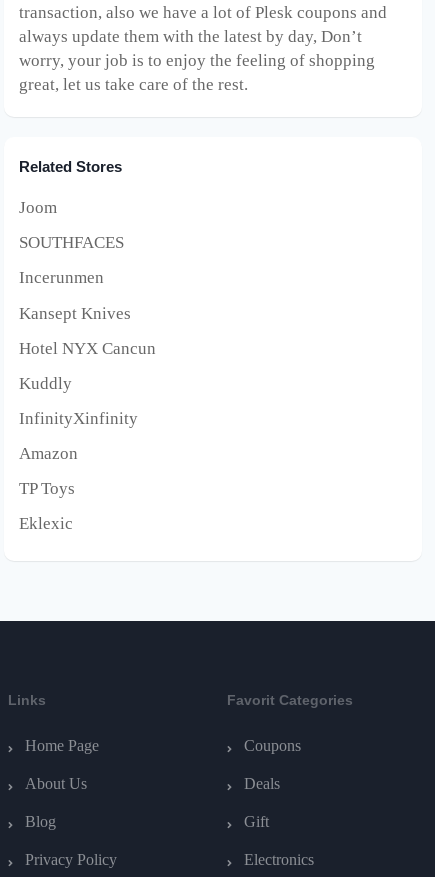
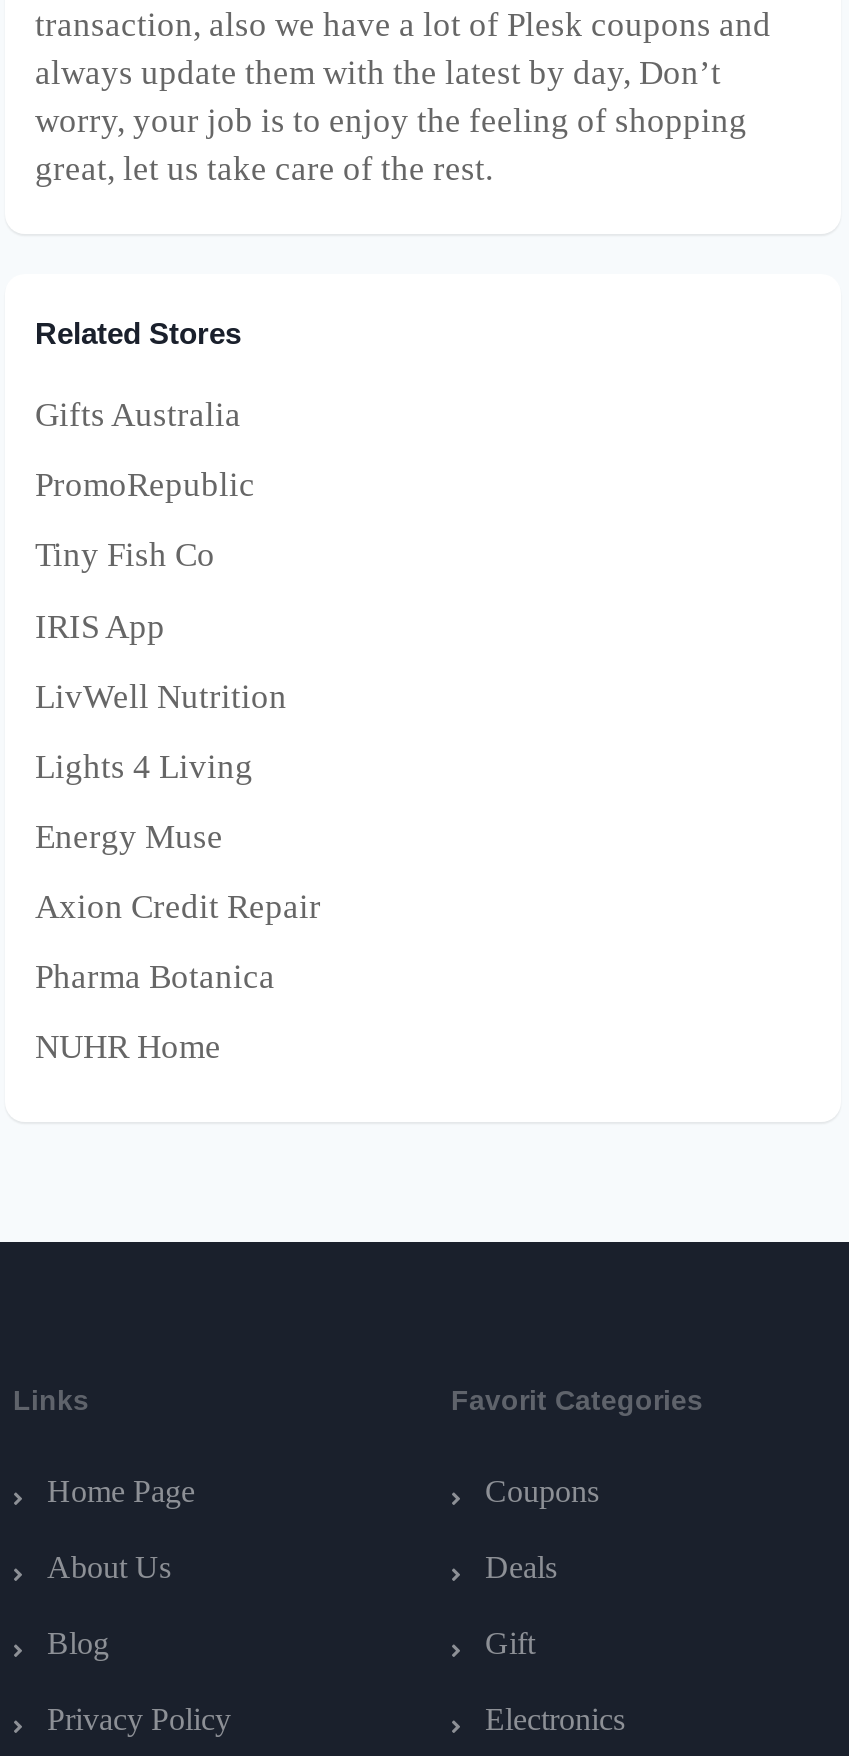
[19,198,57,217] Joom -> [35,396,241,434] Gifts Australia
[19,233,124,252] SOUTHFACES -> [35,467,255,505] PromoRepublic
[19,268,104,287] Incerunmen -> [35,537,215,575] Tiny Fish Co
[19,303,131,322] Kansept Knives -> [35,607,165,645] IRIS App
[19,339,156,358] Hotel NYX Cancun -> [35,677,287,715] LivWell Nutrition
[19,374,72,393] Kuddly -> [35,747,253,785] Lights 4 Living
[19,409,138,428] InfinityXinfinity -> [35,818,223,856] Energy Muse
[19,444,78,463] Amazon -> [35,888,321,926] Axion Credit Repair
[19,479,75,498] TP Toys -> [35,958,275,996] Pharma Botanica
[19,514,73,533] Eklexic -> [35,1028,221,1066] NUHR Home

